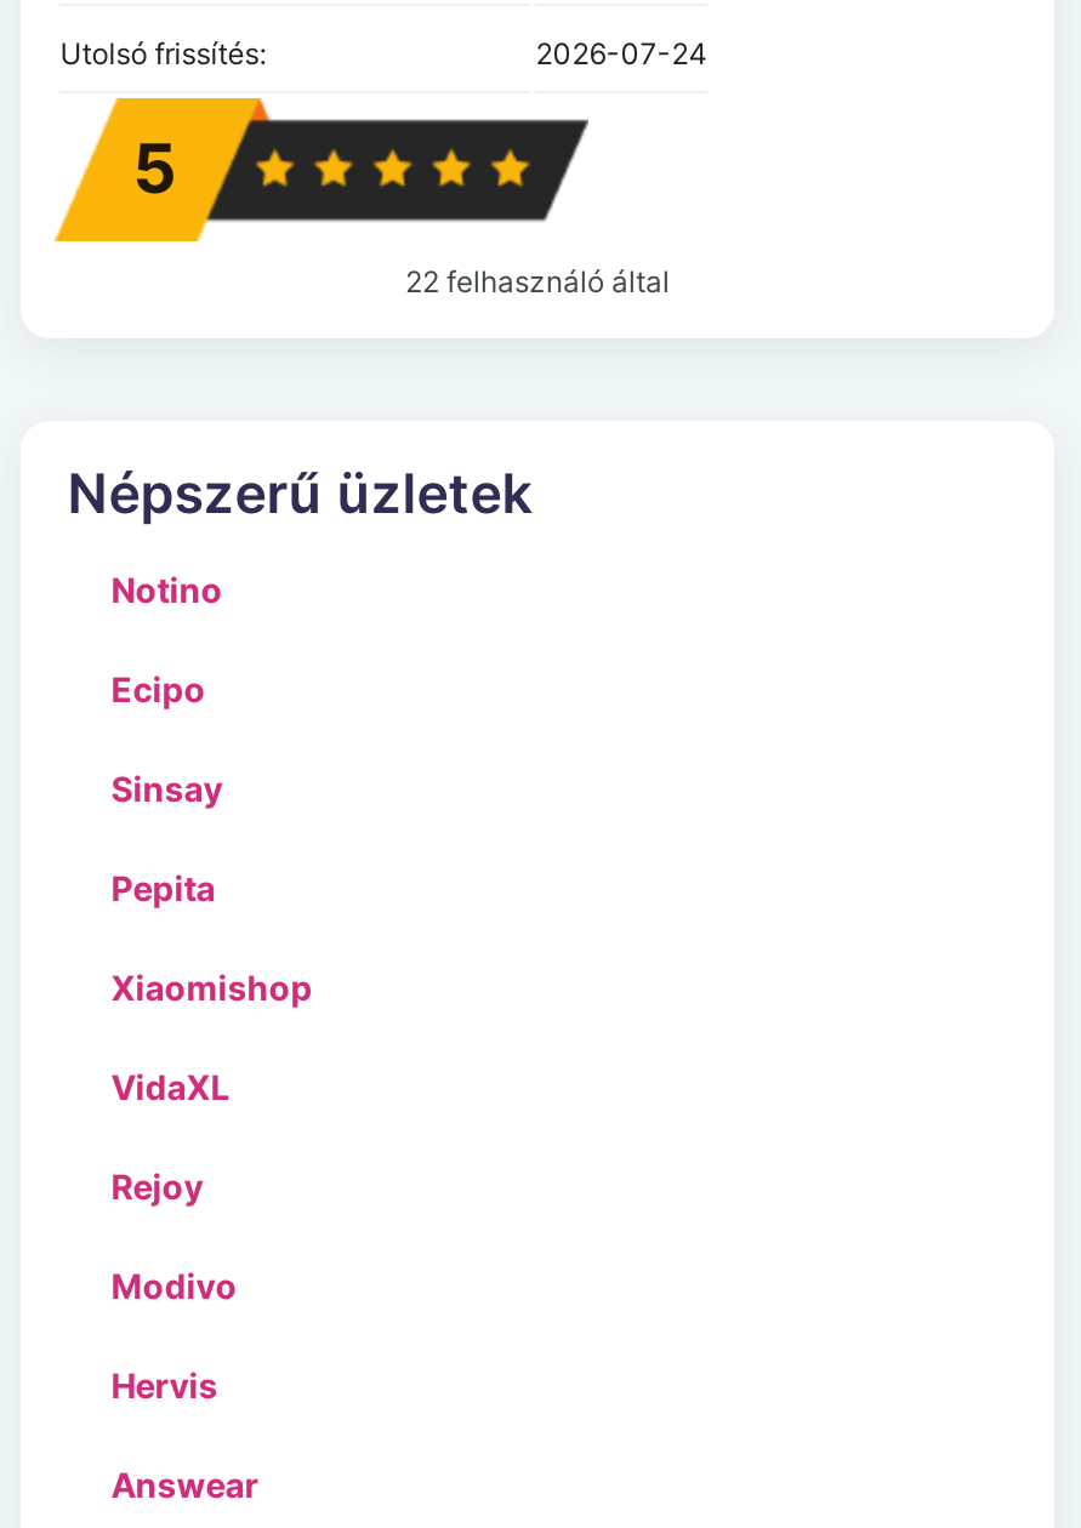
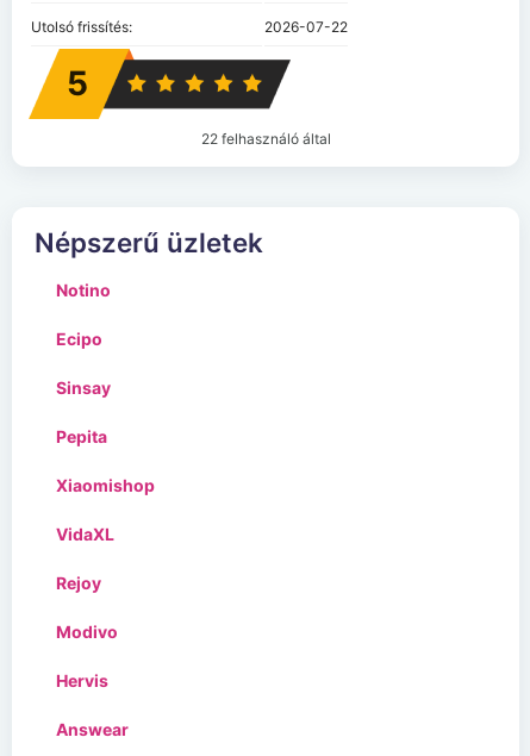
[536,35,708,72] 2026-07-24 -> [265,18,348,36] 2026-07-22

